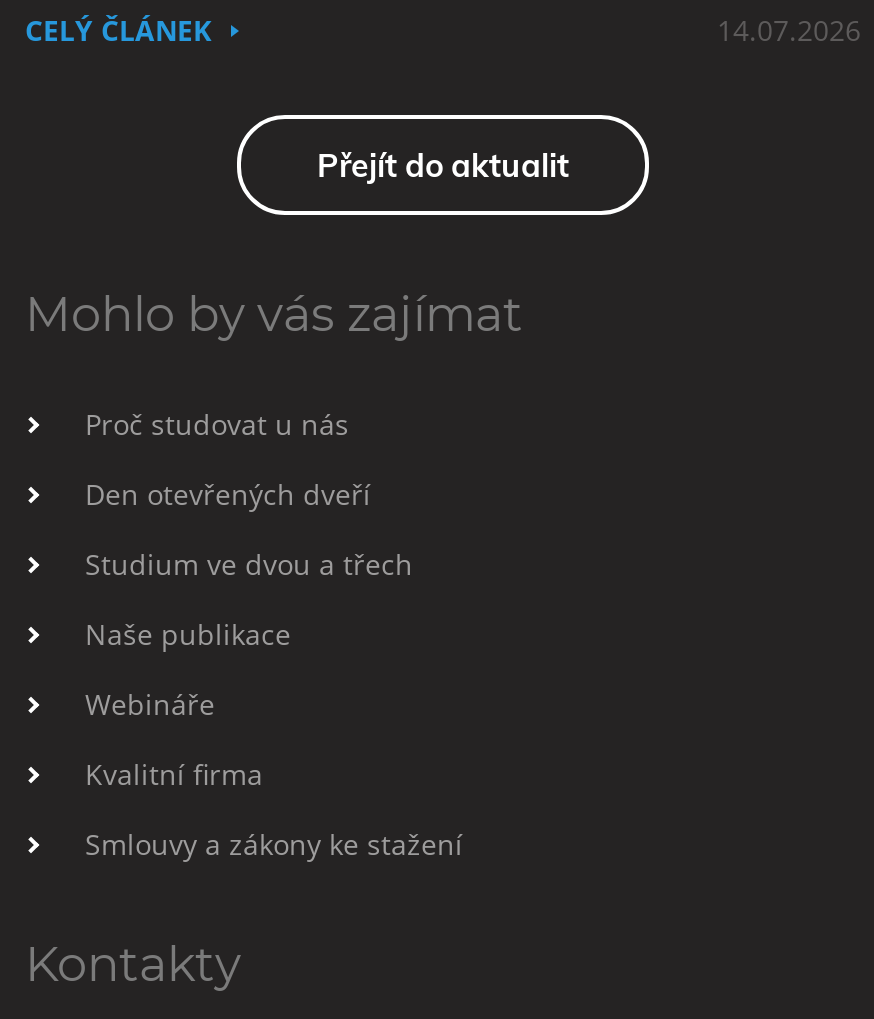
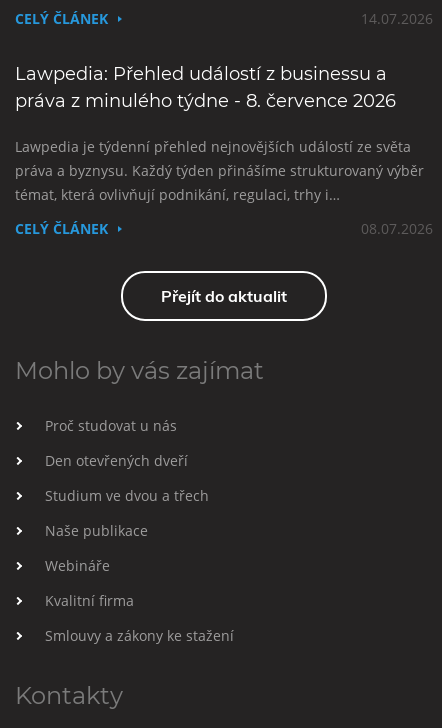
none -> [15,63,433,238] Lawpedia: Přehled událostí z businessu a | práva z minulého týdne - 8. července 2026 | Lawpedia je týdenní přehled nejnovějších událostí ze světa | práva a byznysu. Každý týden přinášíme strukturovaný výběr | témat, která ovlivňují podnikání, regulaci, trhy i… | CELÝ ČLÁNEK | 08.07.2026

